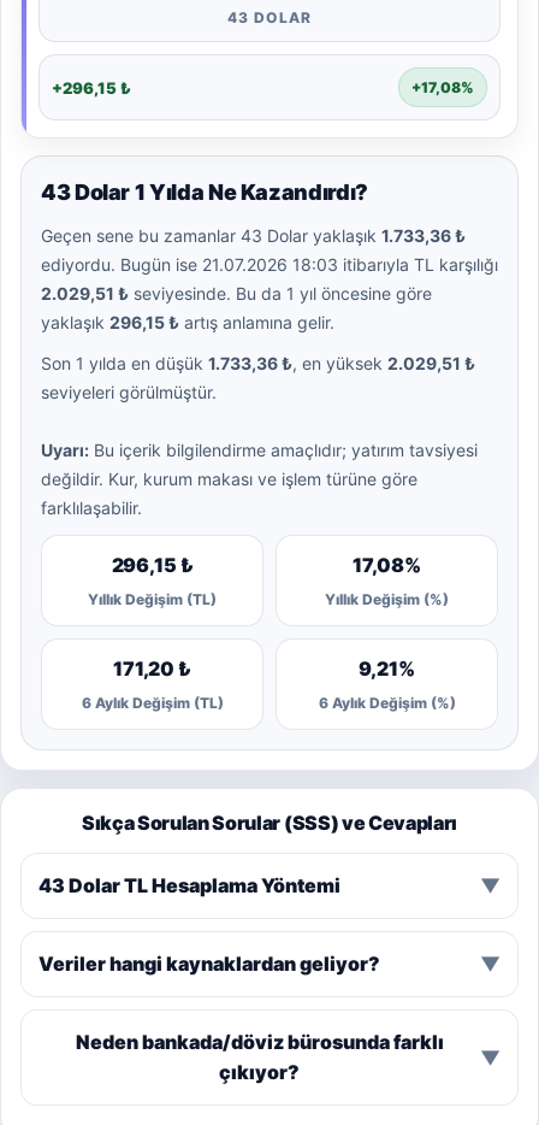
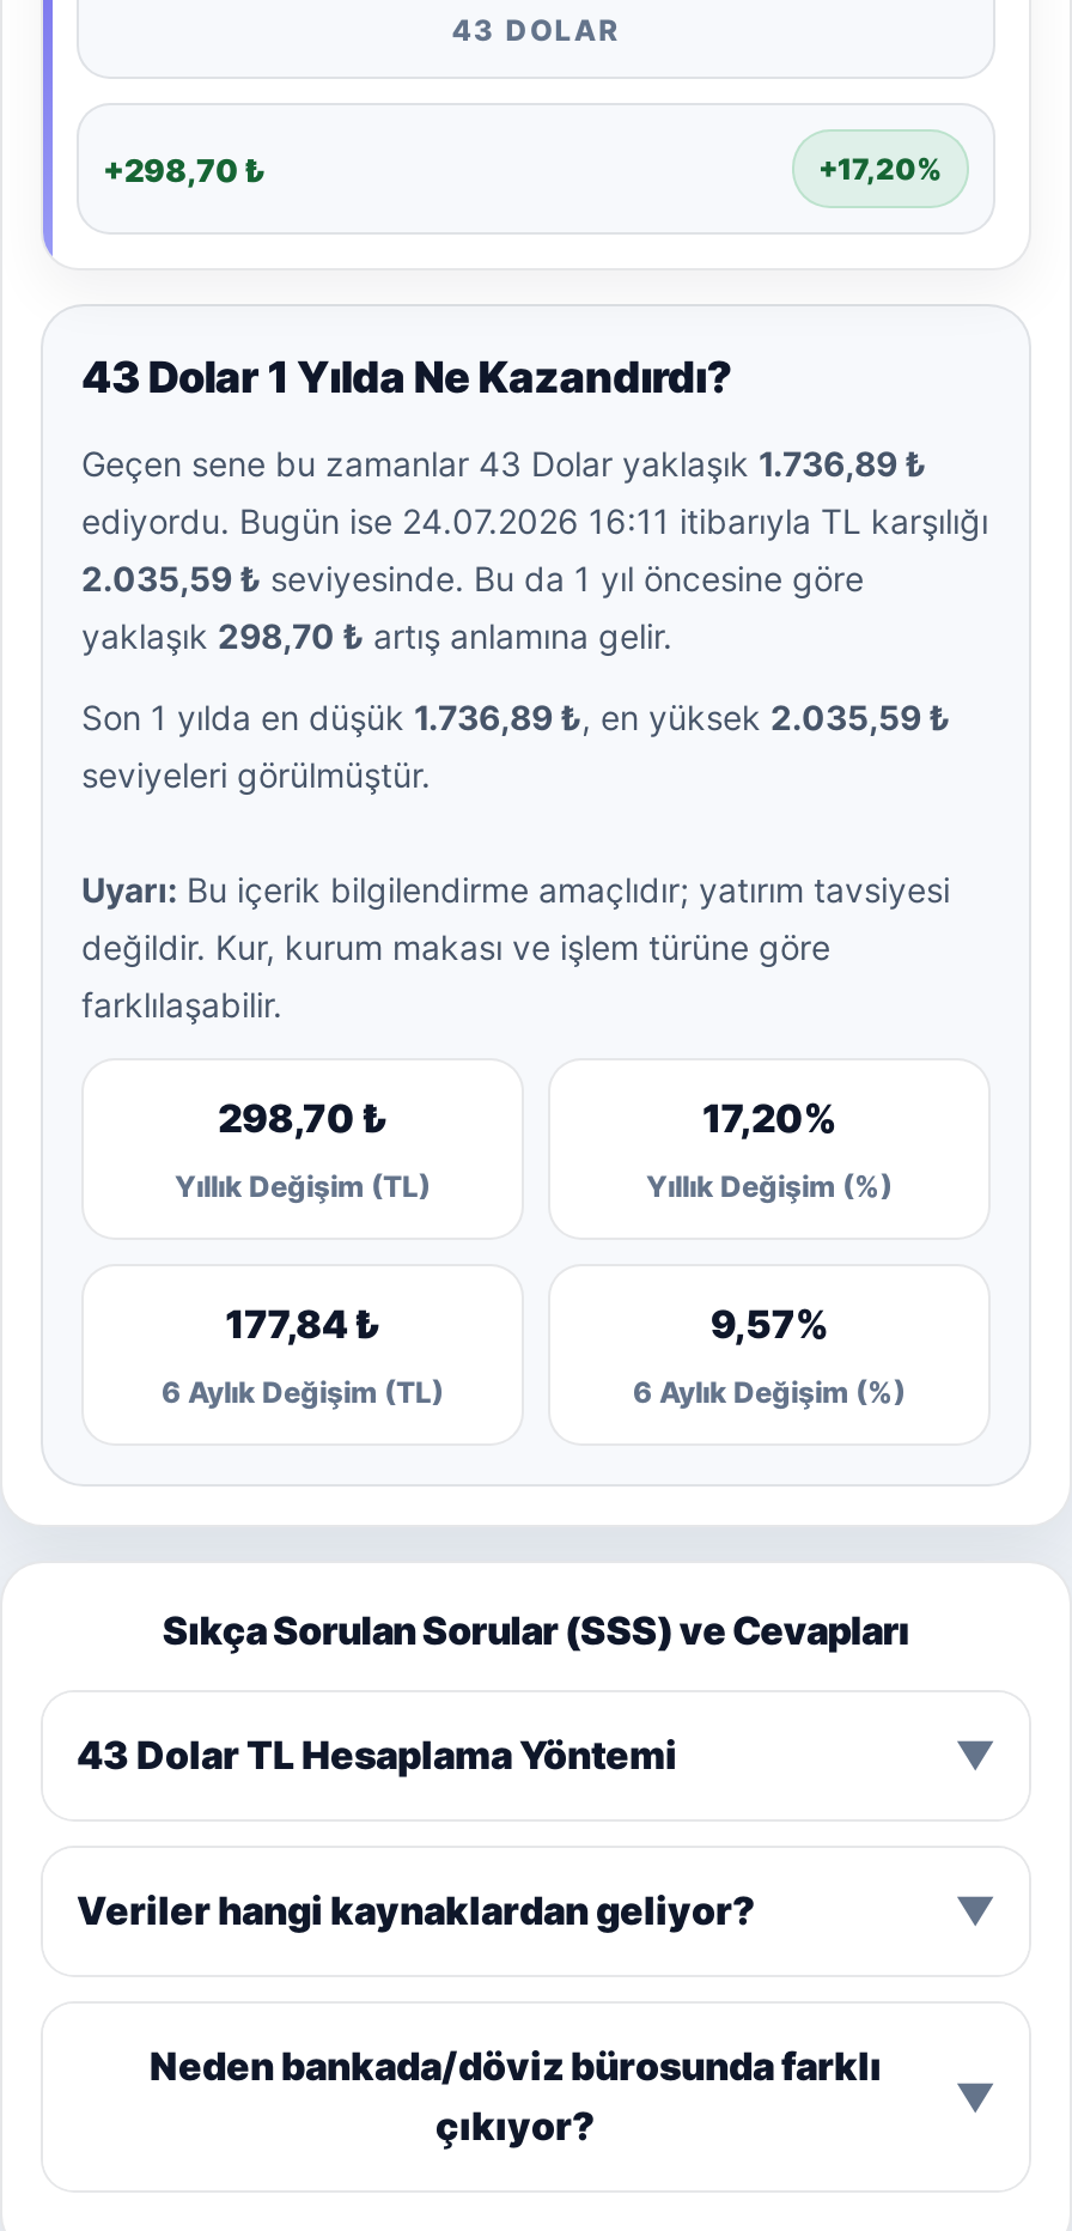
[52,78,131,97] +296,15 ₺ -> [103,150,266,188] +298,70 ₺
[411,78,474,96] +17,08% -> [818,151,943,187] +17,20%
[41,225,466,246] Geçen sene bu zamanlar 43 Dolar yaklaşık 1.733,36 ₺ -> [81,443,926,484] Geçen sene bu zamanlar 43 Dolar yaklaşık 1.736,89 ₺
[41,254,498,275] ediyordu. Bugün ise 21.07.2026 18:03 itibarıyla TL karşılığı -> [81,500,988,541] ediyordu. Bugün ise 24.07.2026 16:11 itibarıyla TL karşılığı
[41,283,432,304] 2.029,51 ₺ seviyesinde. Bu da 1 yıl öncesine göre -> [81,558,864,598] 2.035,59 ₺ seviyesinde. Bu da 1 yıl öncesine göre
[41,312,334,332] yaklaşık 296,15 ₺ artış anlamına gelir. -> [81,615,672,656] yaklaşık 298,70 ₺ artış anlamına gelir.
[41,353,475,373] Son 1 yılda en düşük 1.733,36 ₺, en yüksek 2.029,51 ₺ -> [81,697,950,737] Son 1 yılda en düşük 1.736,89 ₺, en yüksek 2.035,59 ₺
[111,553,193,577] 296,15 ₺ -> [218,1094,387,1142] 298,70 ₺
[353,553,420,577] 17,08% -> [702,1094,836,1142] 17,20%
[113,656,191,681] 171,20 ₺ -> [225,1300,380,1348] 177,84 ₺
[359,656,415,681] 9,21% -> [710,1300,828,1348] 9,57%

